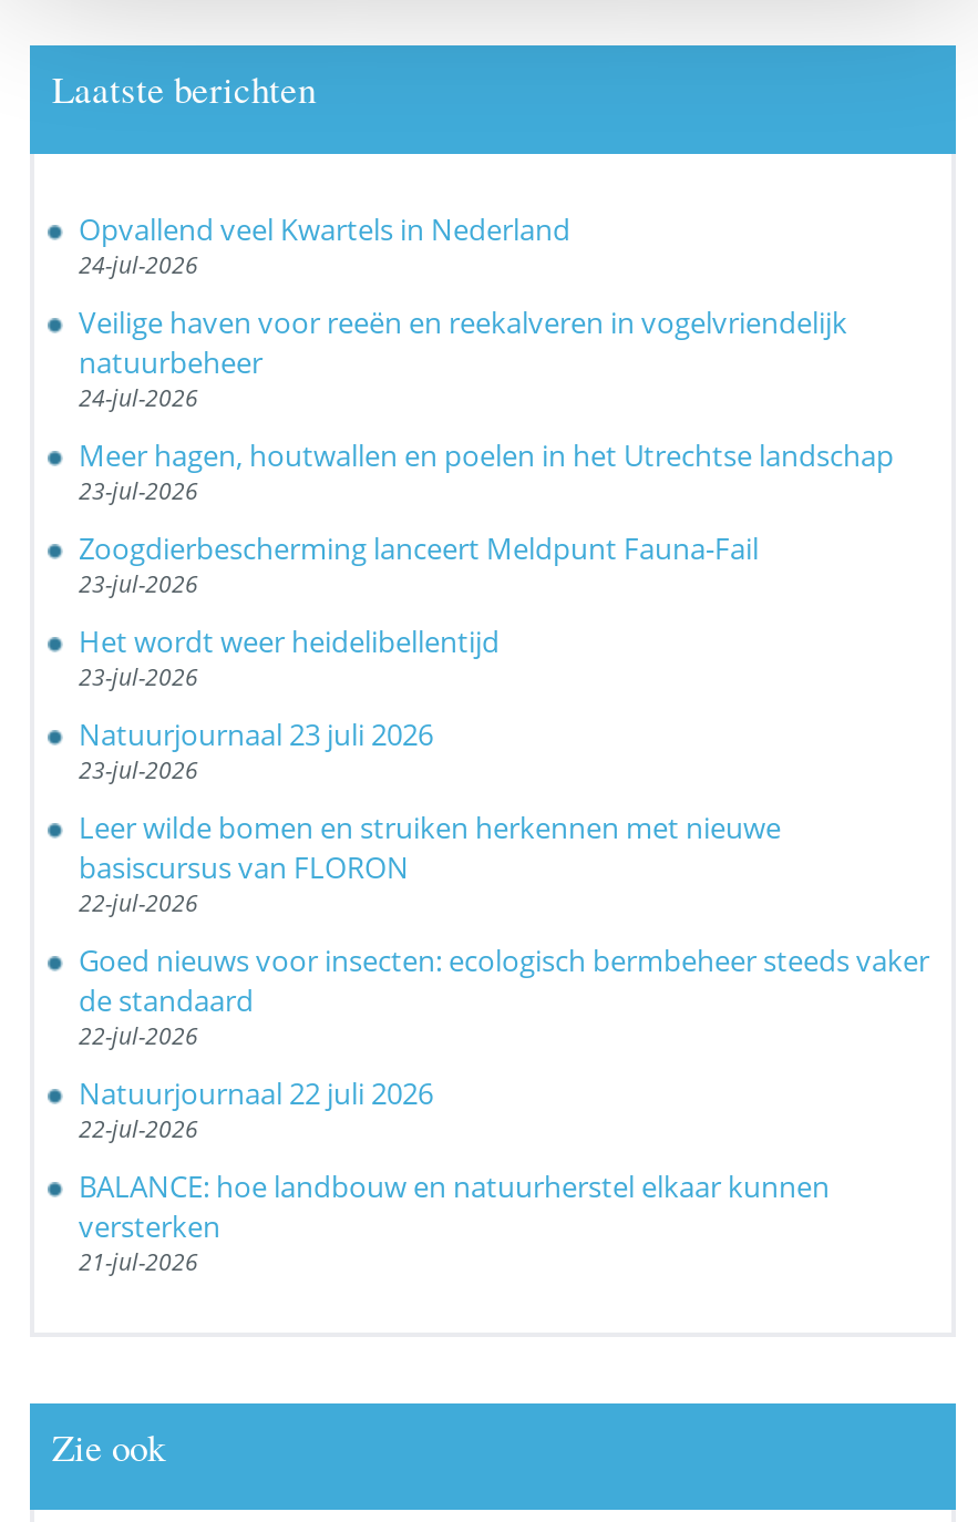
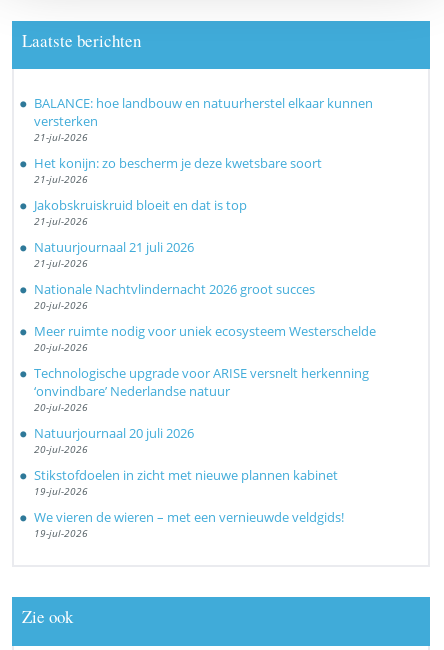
[79,209,929,1144] Opvallend veel Kwartels in Nederland | 24-jul-2026 | Veilige haven voor reeën en reekalveren in vogelvriendelijk | natuurbeheer | 24-jul-2026 | Meer hagen, houtwallen en poelen in het Utrechtse landschap | 23-jul-2026 | Zoogdierbescherming lanceert Meldpunt Fauna-Fail | 23-jul-2026 | Het wordt weer heidelibellentijd | 23-jul-2026 | Natuurjournaal 23 juli 2026 | 23-jul-2026 | Leer wilde bomen en struiken herkennen met nieuwe | basiscursus van FLORON | 22-jul-2026 | Goed nieuws voor insecten: ecologisch bermbeheer steeds vaker | de standaard | 22-jul-2026 | Natuurjournaal 22 juli 2026 | 22-jul-2026 -> none
moved [79,1166,830,1277] -> [34,94,373,144]: BALANCE: hoe landbouw en natuurherstel elkaar kunnen | versterken | 21-jul-2026
none -> [34,154,376,540] Het konijn: zo bescherm je deze kwetsbare soort | 21-jul-2026 | Jakobskruiskruid bloeit en dat is top | 21-jul-2026 | Natuurjournaal 21 juli 2026 | 21-jul-2026 | Nationale Nachtvlindernacht 2026 groot succes | 20-jul-2026 | Meer ruimte nodig voor uniek ecosysteem Westerschelde | 20-jul-2026 | Technologische upgrade voor ARISE versnelt herkenning | ‘onvindbare’ Nederlandse natuur | 20-jul-2026 | Natuurjournaal 20 juli 2026 | 20-jul-2026 | Stikstofdoelen in zicht met nieuwe plannen kabinet | 19-jul-2026 | We vieren de wieren – met een vernieuwde veldgids! | 19-jul-2026

